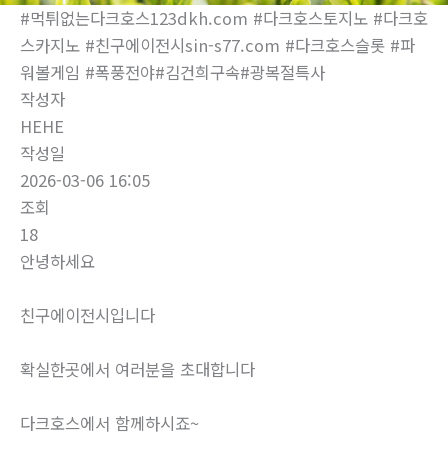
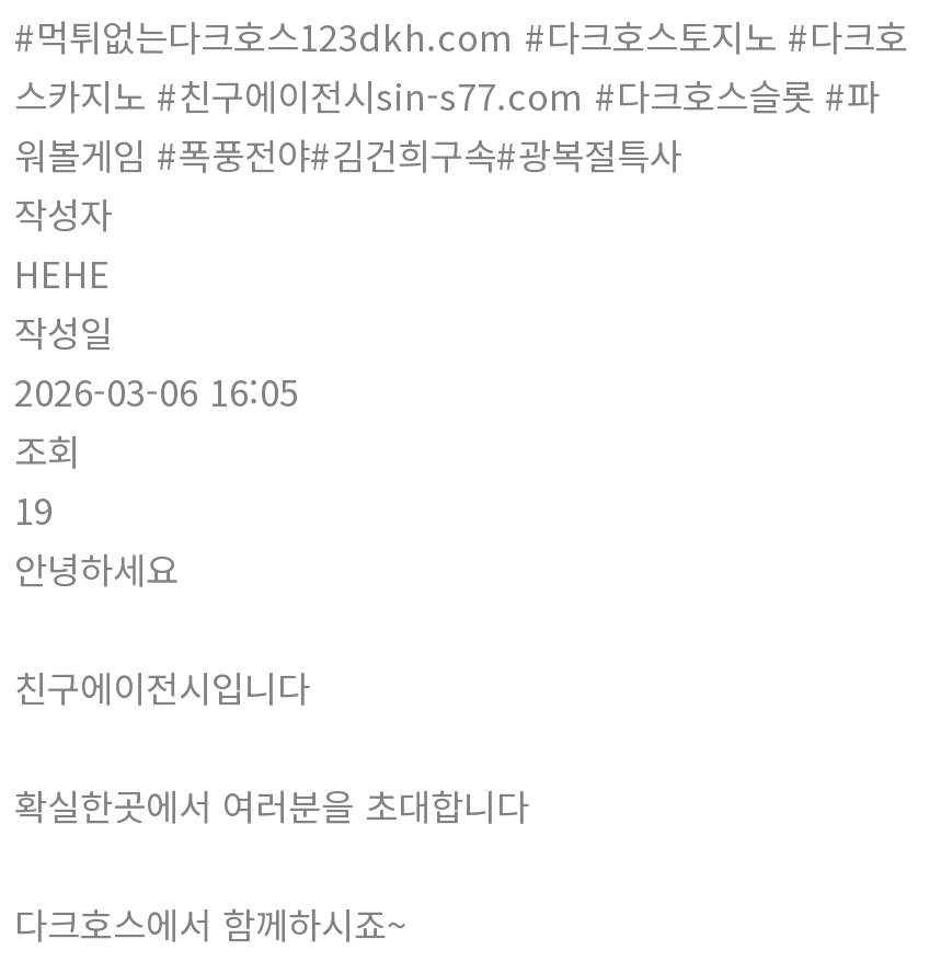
[20,222,38,246] 18 -> [14,484,54,536] 19

